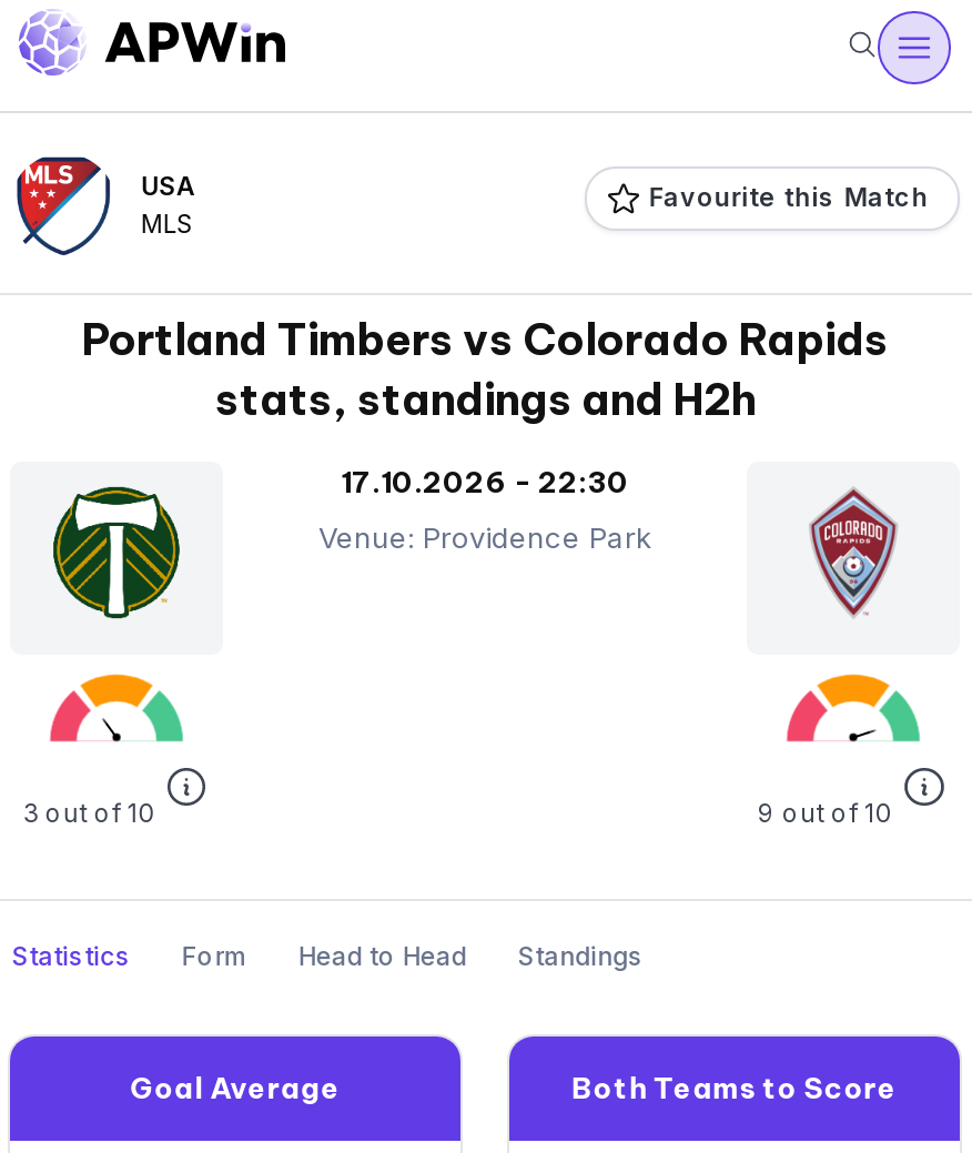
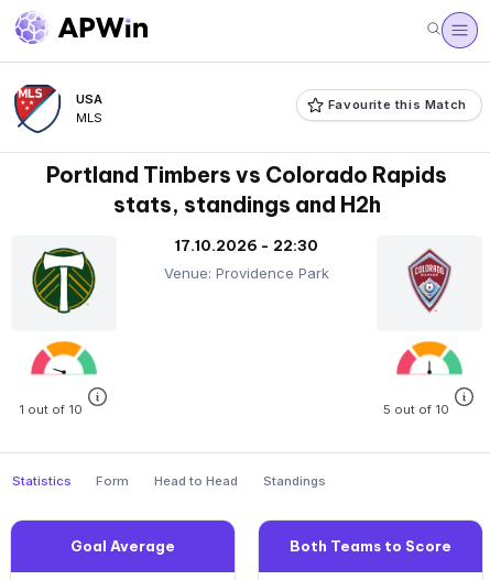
[23,797,163,828] 3 out of 10 -> [19,402,86,417] 1 out of 10
[758,797,900,828] 9 out of 10 -> [383,402,452,417] 5 out of 10

